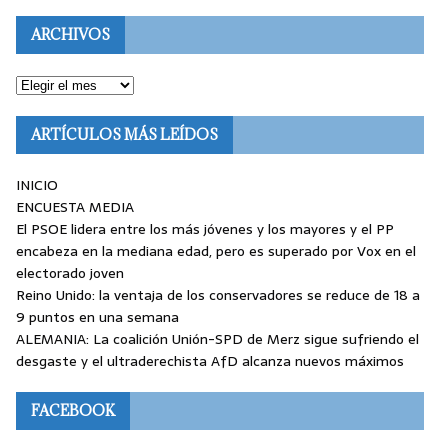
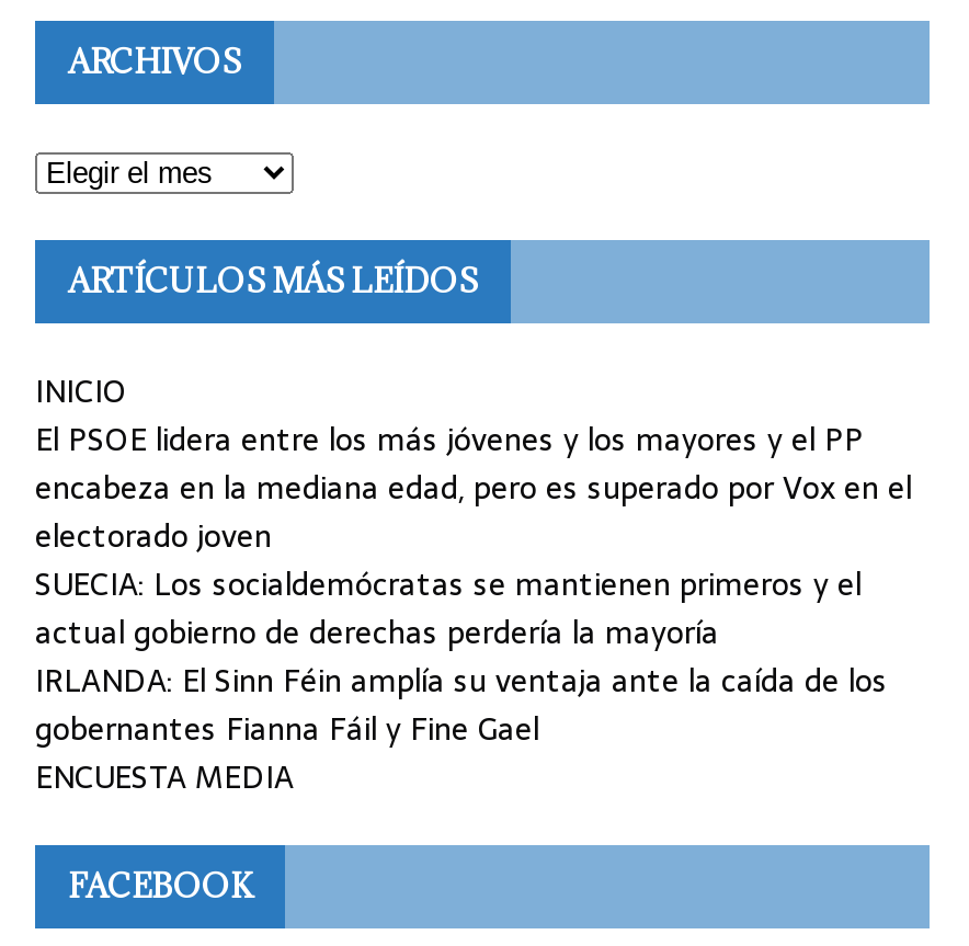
moved [16,196,134,218] -> [35,754,294,802]: ENCUESTA MEDIA
moved [16,218,416,284] -> [35,416,912,561]: El PSOE lidera entre los más jóvenes y los mayores y el PP | encabeza en la mediana edad, pero es superado por Vox en el | electorado joven
[16,284,420,372] Reino Unido: la ventaja de los conservadores se reduce de 18 a | 9 puntos en una semana | ALEMANIA: La coalición Unión-SPD de Merz sigue sufriendo el | desgaste y el ultraderechista AfD alcanza nuevos máximos -> [35,561,888,754] SUECIA: Los socialdemócratas se mantienen primeros y el | actual gobierno de derechas perdería la mayoría | IRLANDA: El Sinn Féin amplía su ventaja ante la caída de los | gobernantes Fianna Fáil y Fine Gael

